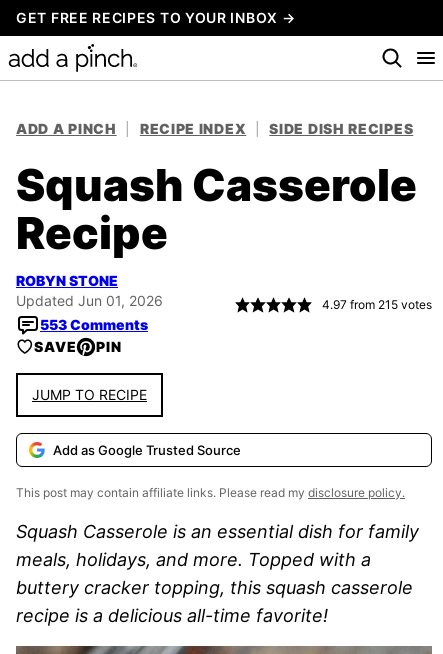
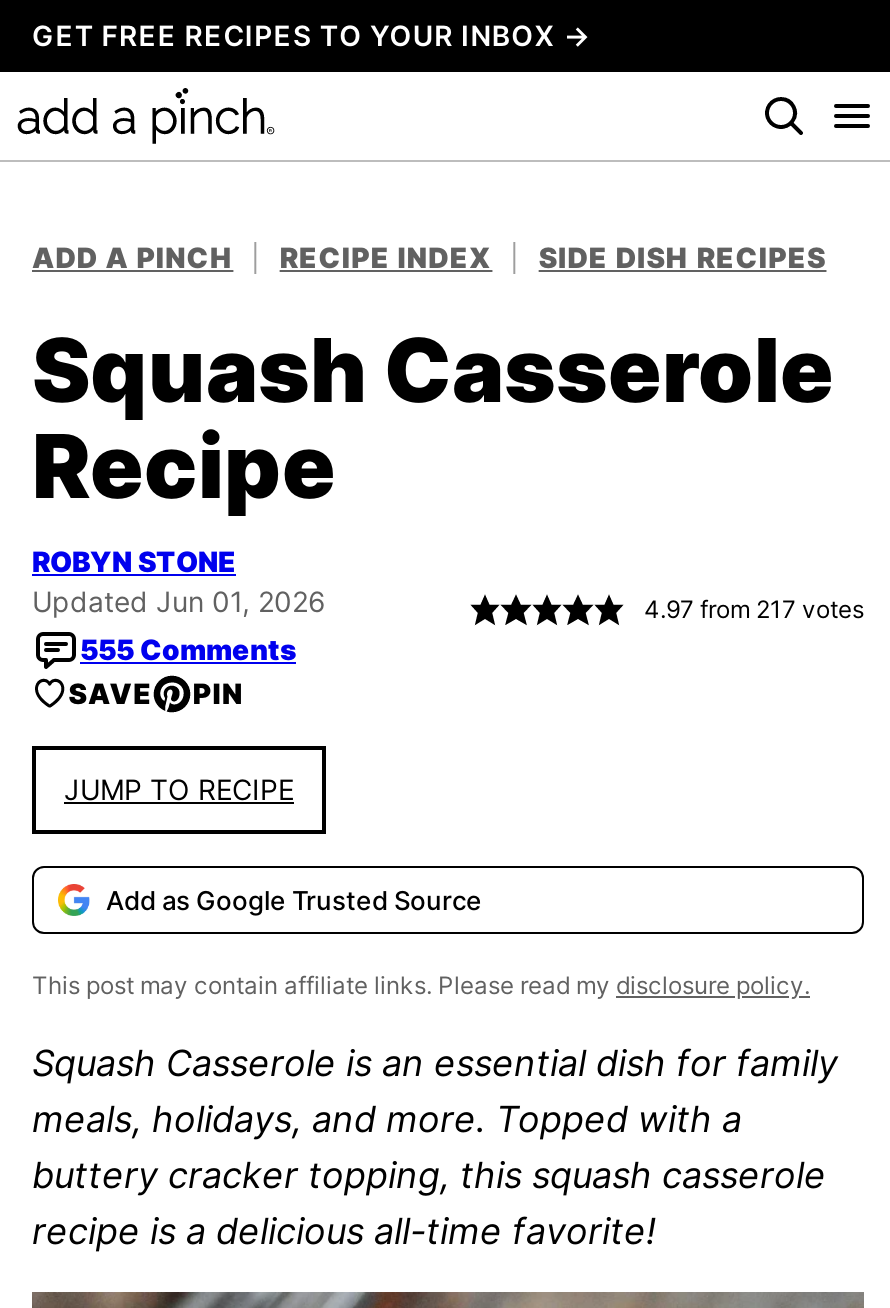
[322,297,432,312] 4.97 from 215 votes -> [644,594,864,624] 4.97 from 217 votes
[40,316,148,333] 553 Comments -> [80,632,296,666] 555 Comments

